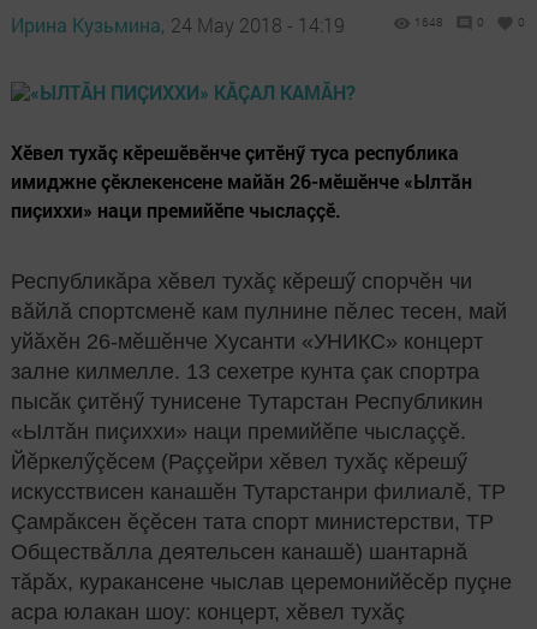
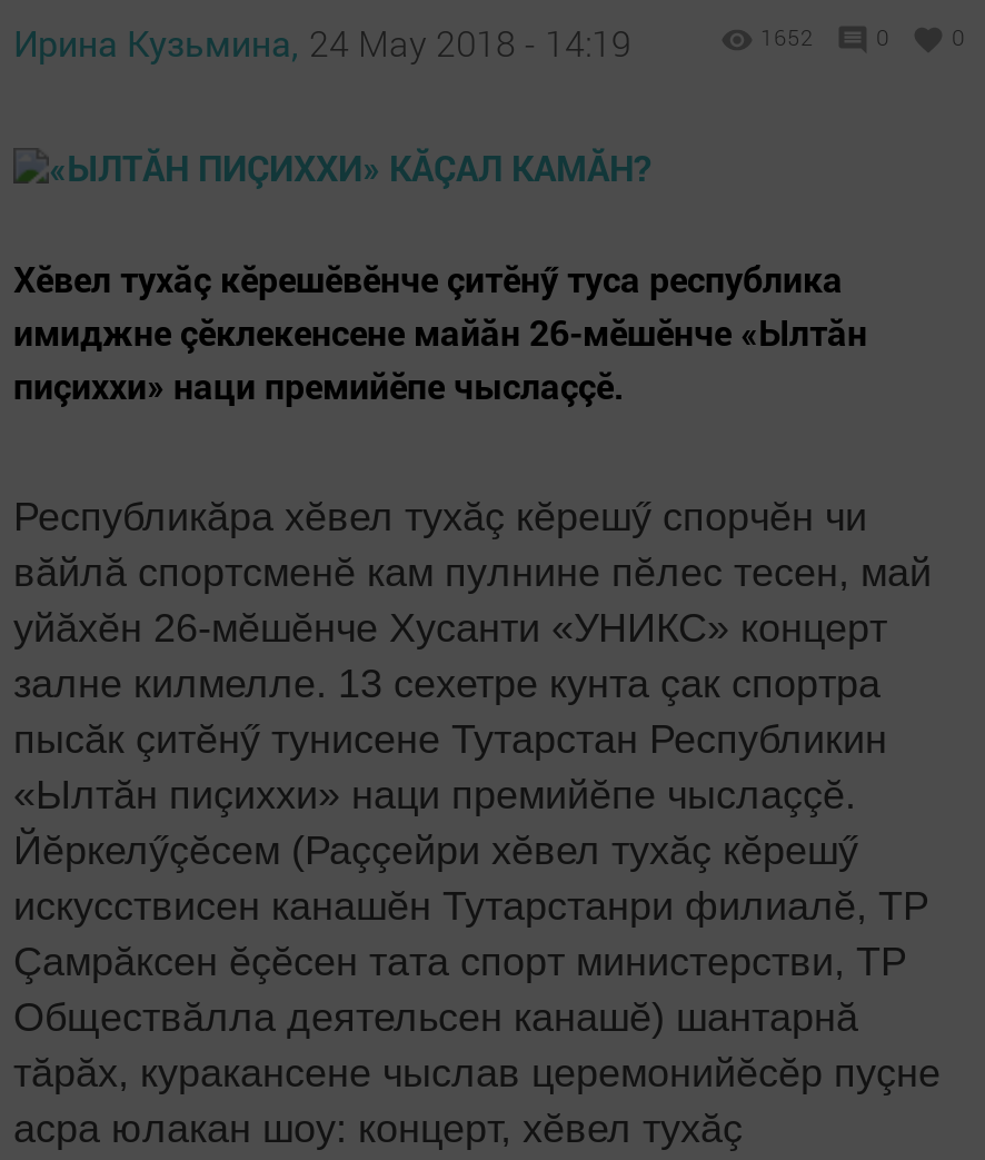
[414,15,443,30] 1648 -> [760,24,814,53] 1652

